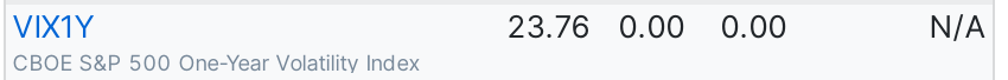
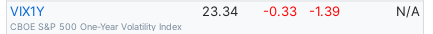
[507,7,590,45] 23.76 -> [202,3,238,19] 23.34
[618,7,685,45] 0.00 -> [263,3,297,19] -0.33
[720,7,787,45] 0.00 -> [309,3,340,19] -1.39

